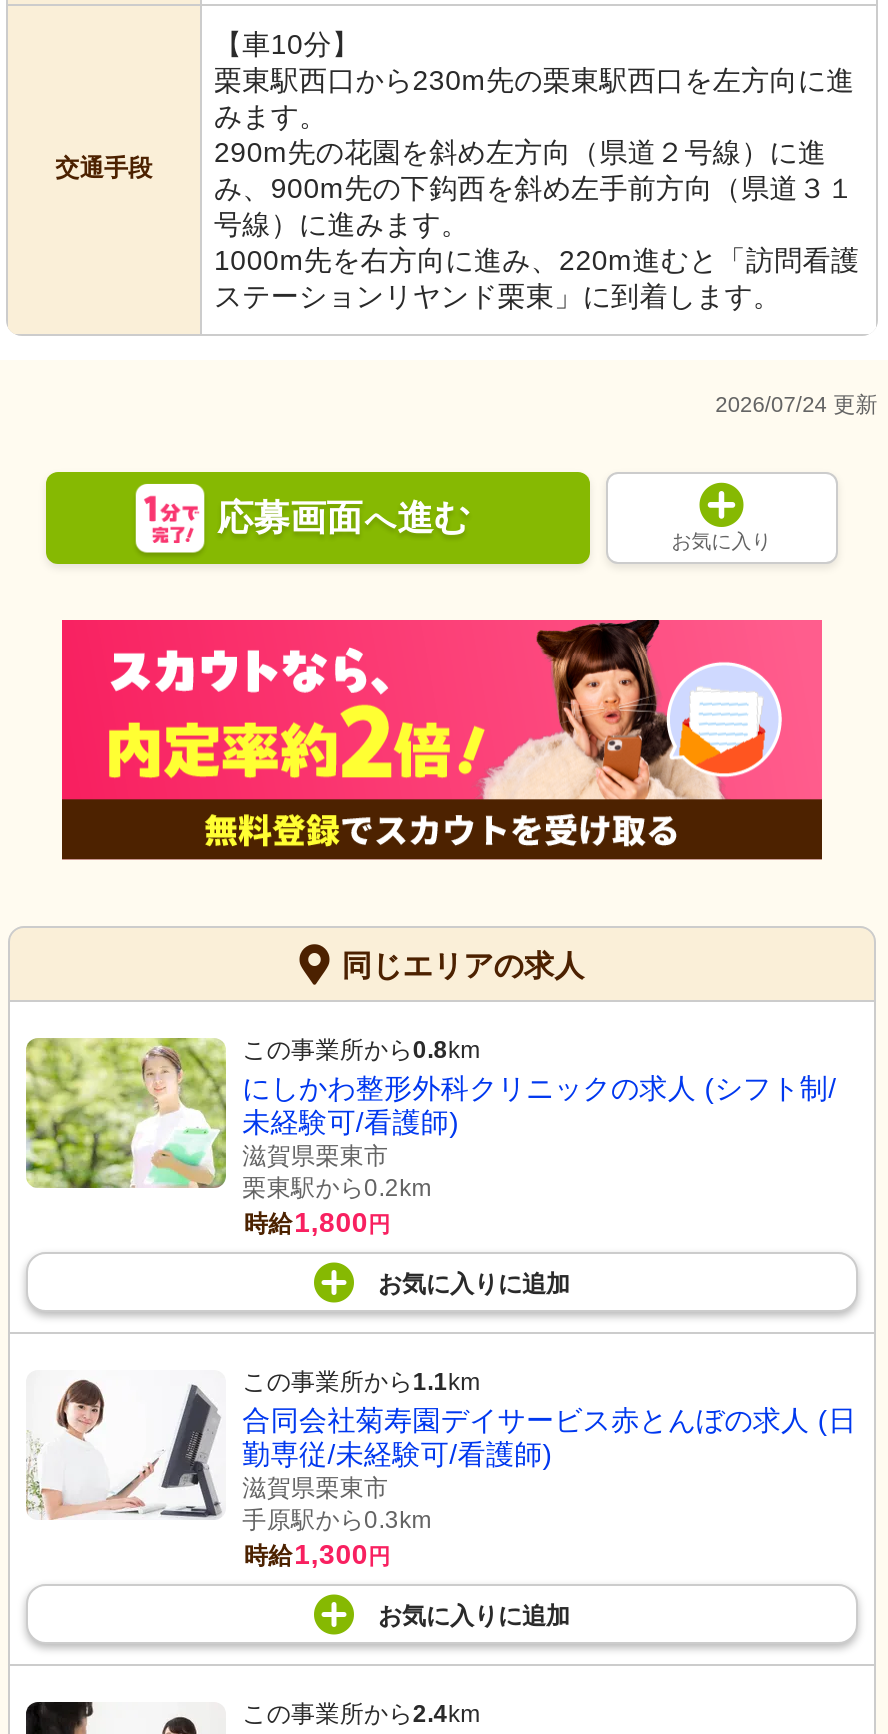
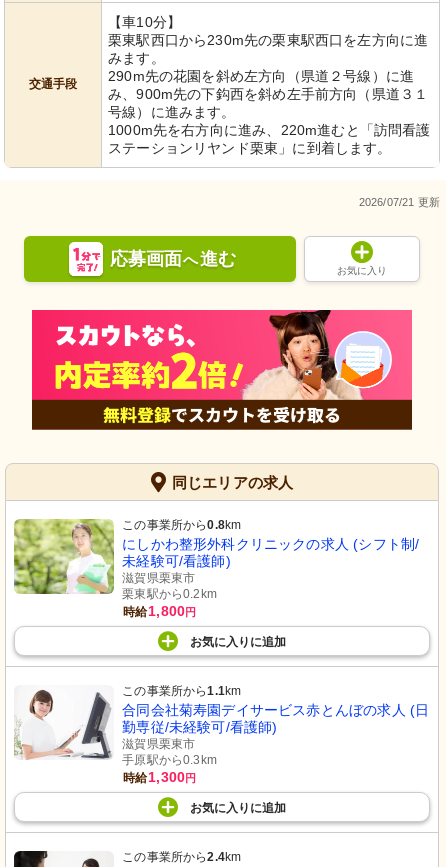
[715,392,878,416] 2026/07/24 更新 -> [359,196,440,208] 2026/07/21 更新

